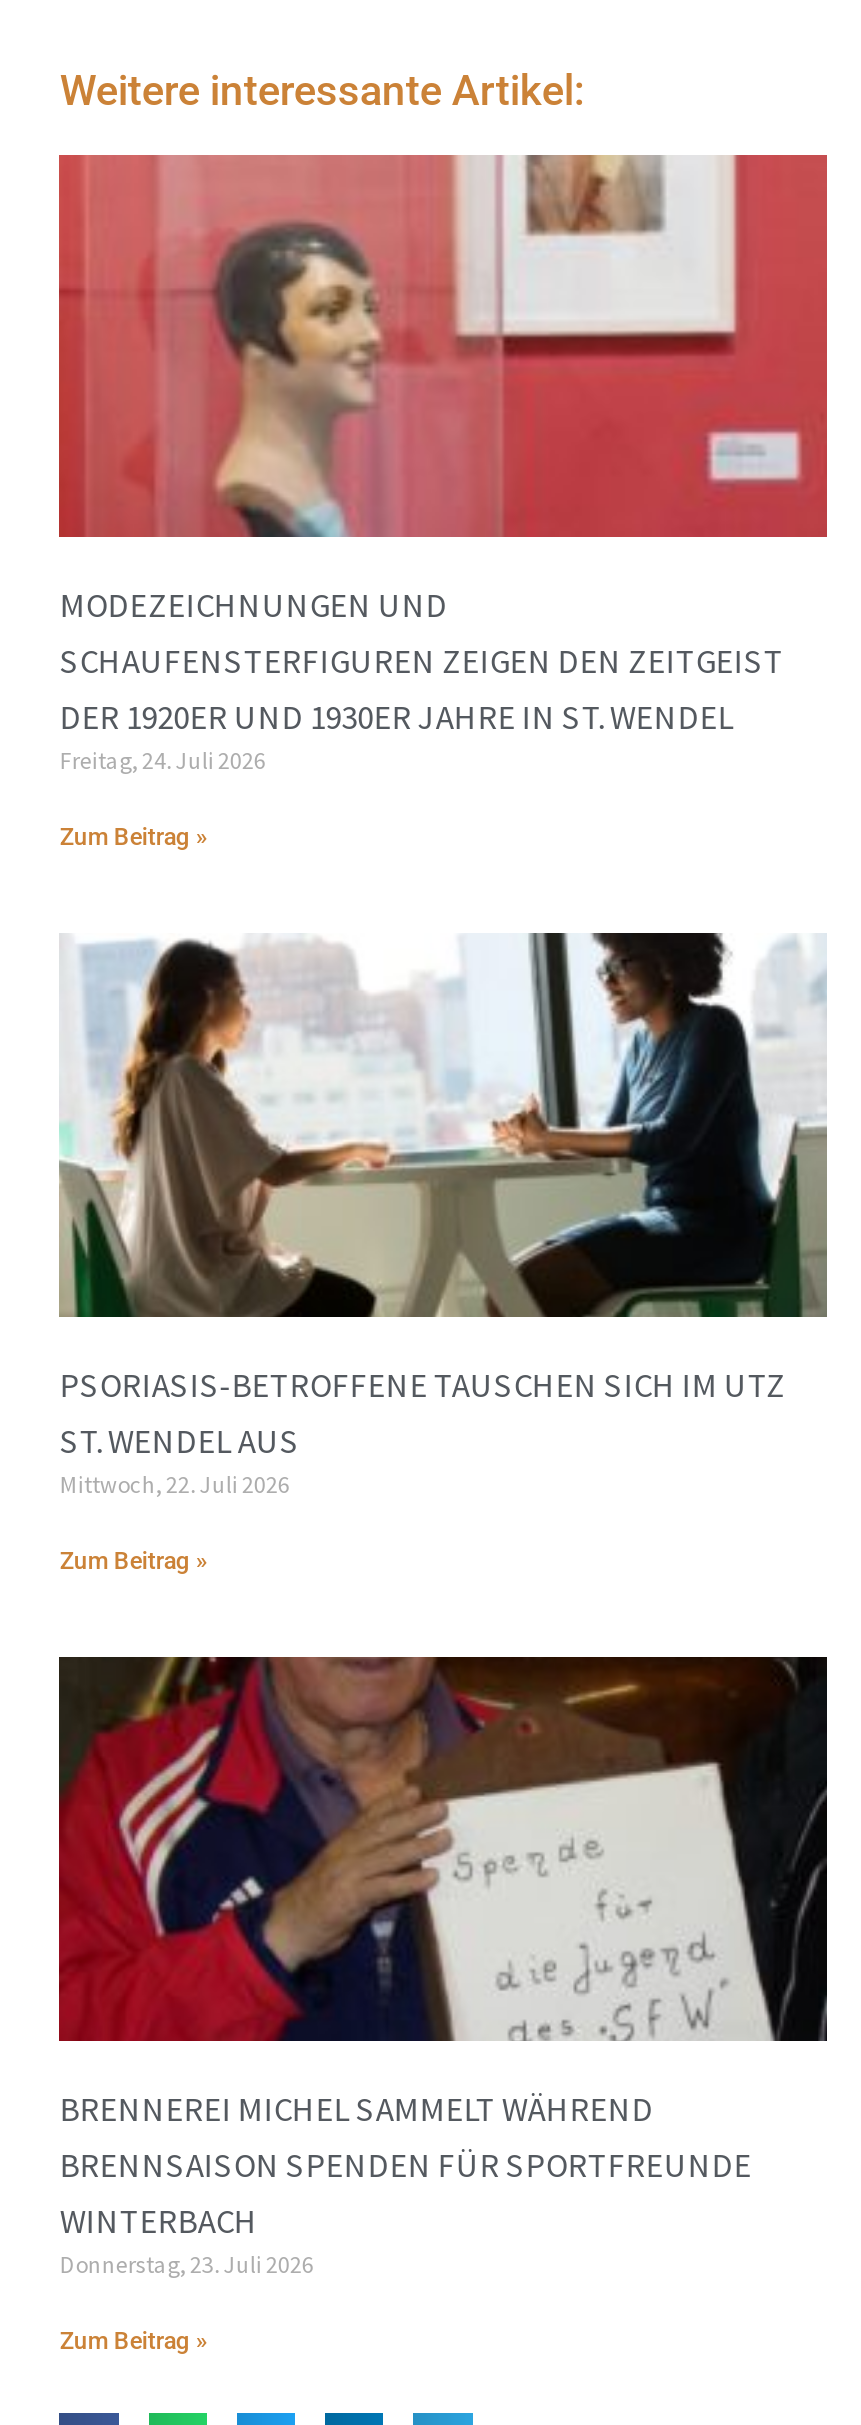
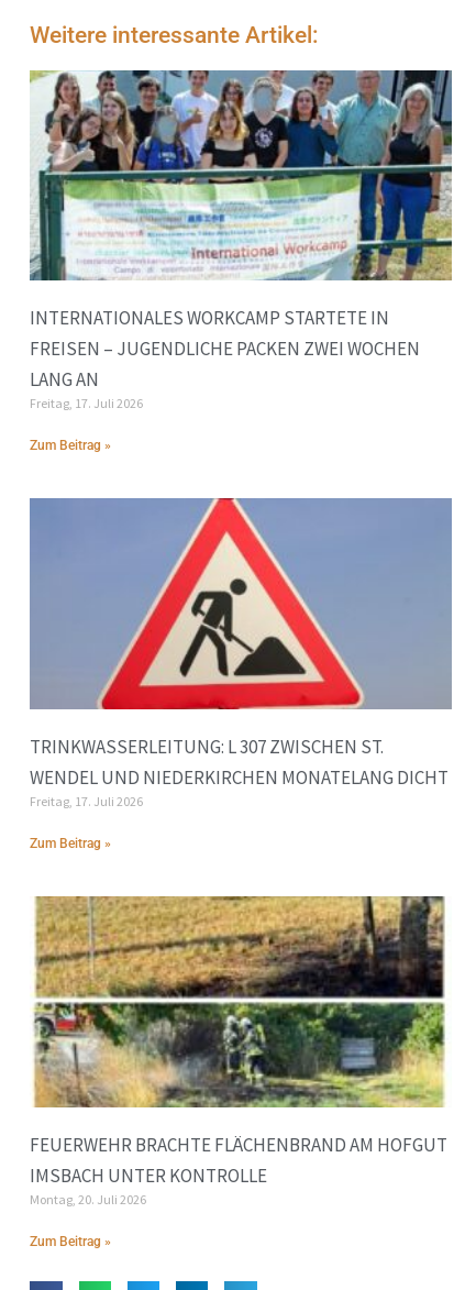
[57,153,829,776] [image] | MODEZEICHNUNGEN UND | SCHAUFENSTERFIGUREN ZEIGEN DEN ZEITGEIST | DER 1920ER UND 1930ER JAHRE IN ST. WENDEL | Freitag, 24. Juli 2026 -> [29,69,453,412] [image] | INTERNATIONALES WORKCAMP STARTETE IN | FREISEN – JUGENDLICHE PACKEN ZWEI WOCHEN | LANG AN | Freitag, 17. Juli 2026
[59,931,827,1499] [image] | PSORIASIS-BETROFFENE TAUSCHEN SICH IM UTZ | ST. WENDEL AUS | Mittwoch, 22. Juli 2026 -> [30,497,452,809] [image] | TRINKWASSERLEITUNG: L 307 ZWISCHEN ST. | WENDEL UND NIEDERKIRCHEN MONATELANG DICHT | Freitag, 17. Juli 2026
[57,1655,829,2278] [image] | BRENNEREI MICHEL SAMMELT WÄHREND | BRENNSAISON SPENDEN FÜR SPORTFREUNDE | WINTERBACH | Donnerstag, 23. Juli 2026 -> [30,895,452,1207] [image] | FEUERWEHR BRACHTE FLÄCHENBRAND AM HOFGUT | IMSBACH UNTER KONTROLLE | Montag, 20. Juli 2026

